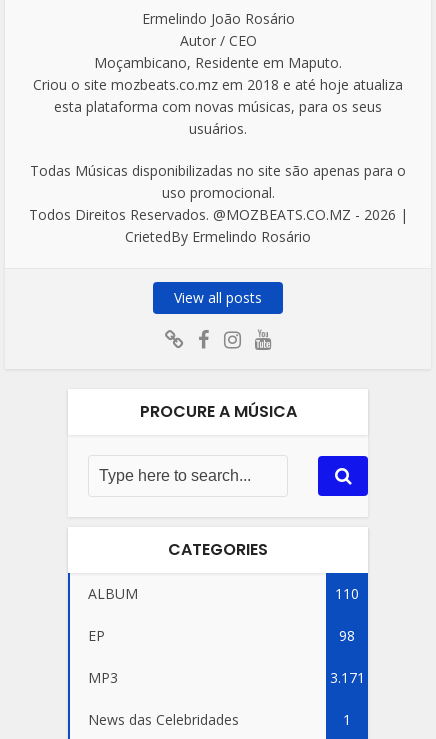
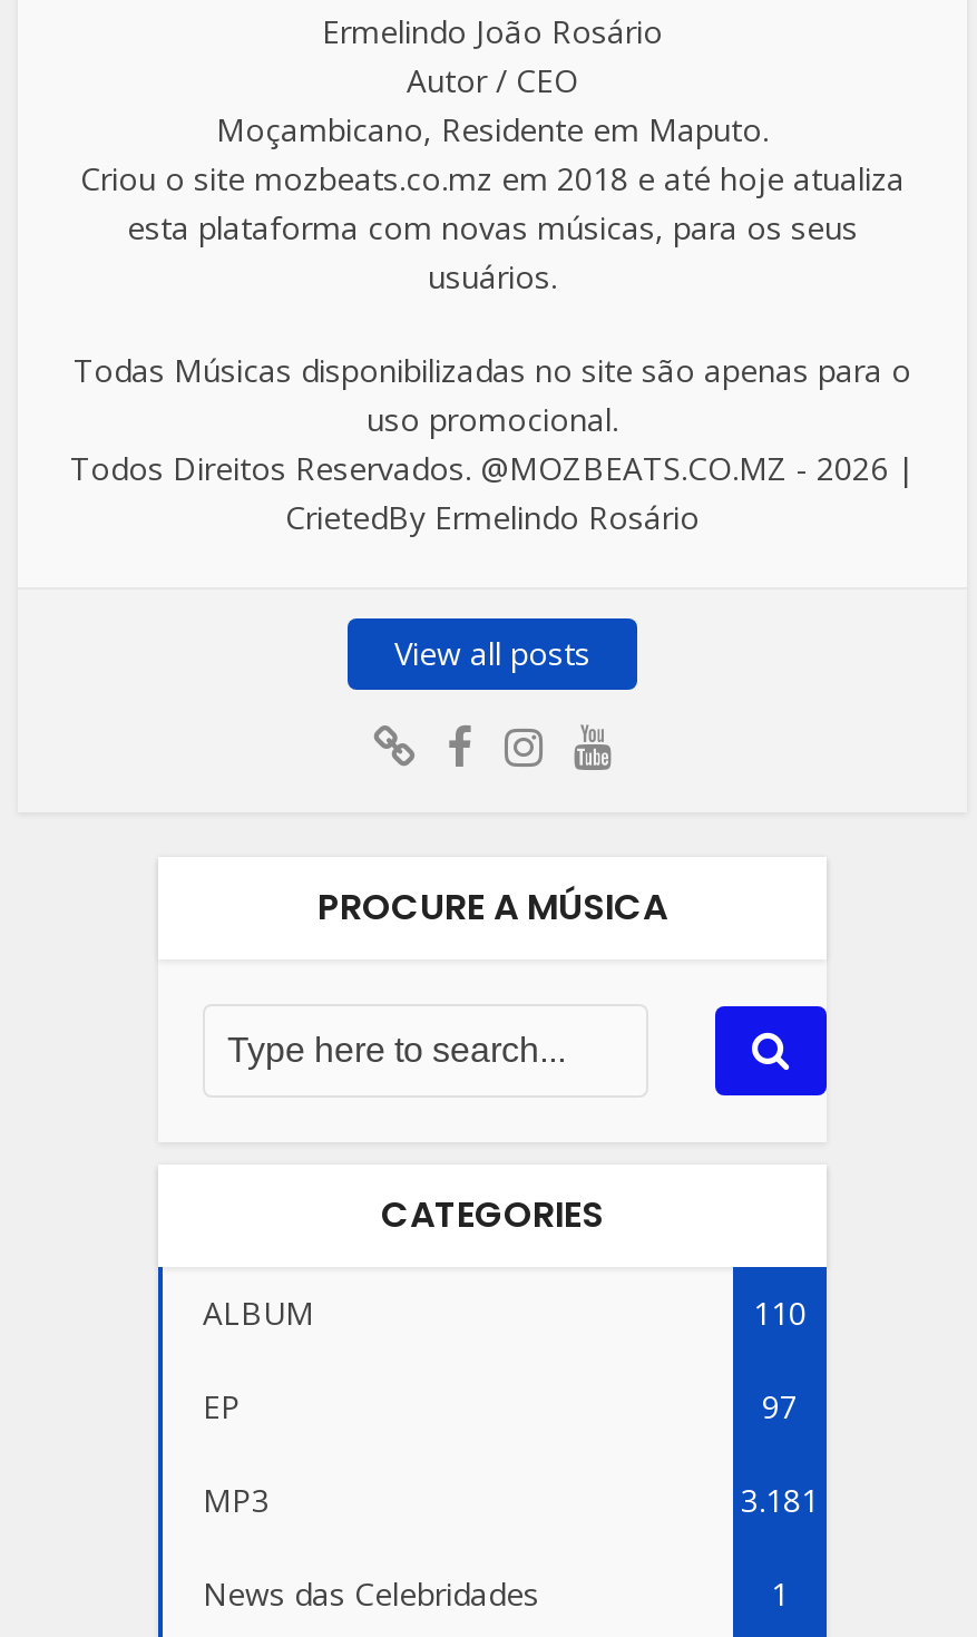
[339,626,355,645] 98 -> [762,1385,798,1427] 97
[329,668,364,687] 3.171 -> [741,1479,819,1521] 3.181

